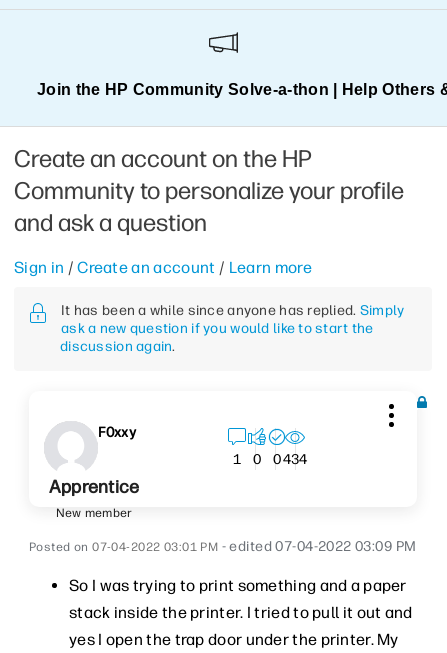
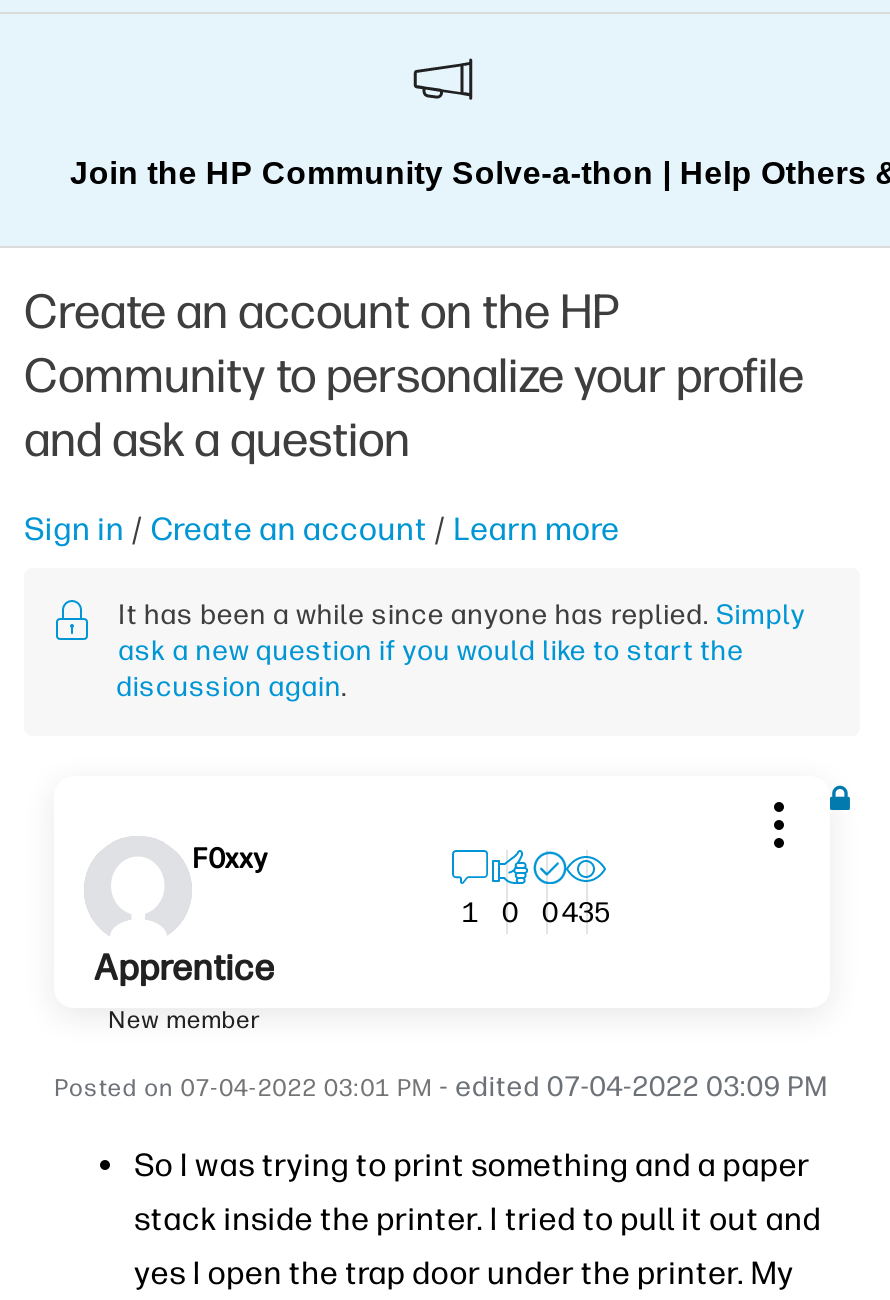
[233,450,307,468] 1 0 0 434 -> [462,895,610,930] 1 0 0 435

